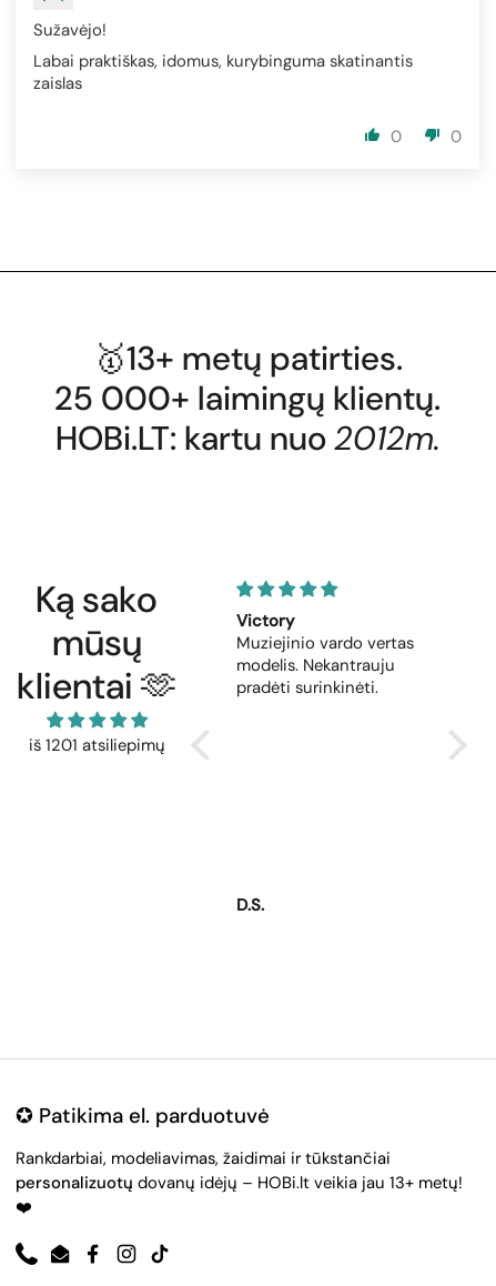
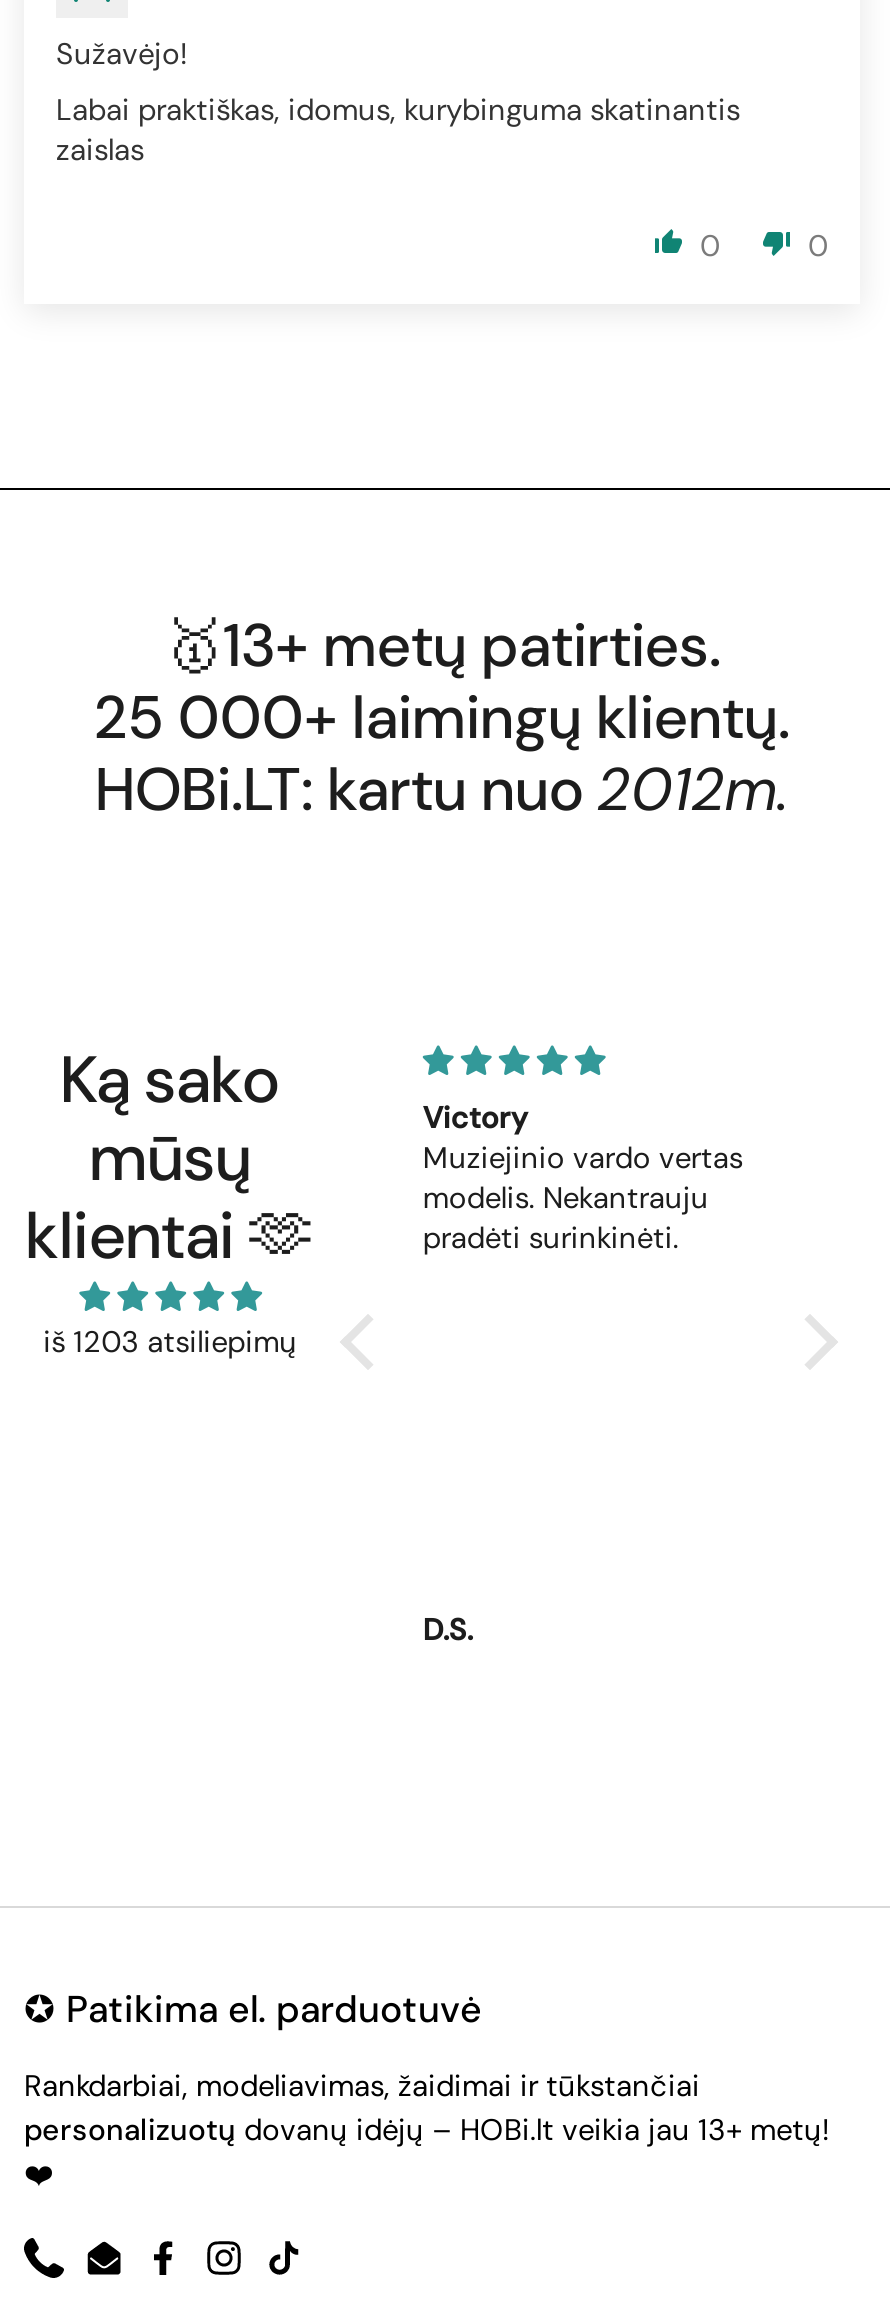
[28,734,165,756] iš 1201 atsiliepimų -> [43,1322,297,1362] iš 1203 atsiliepimų

